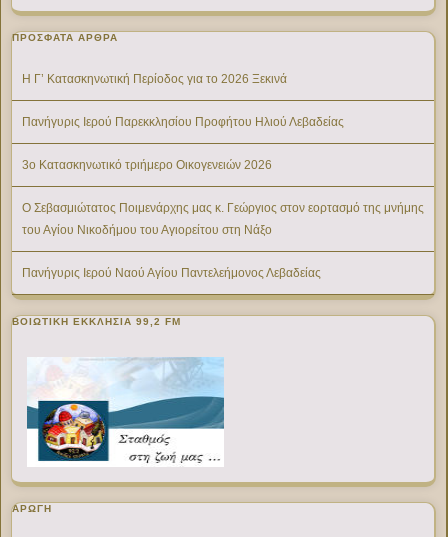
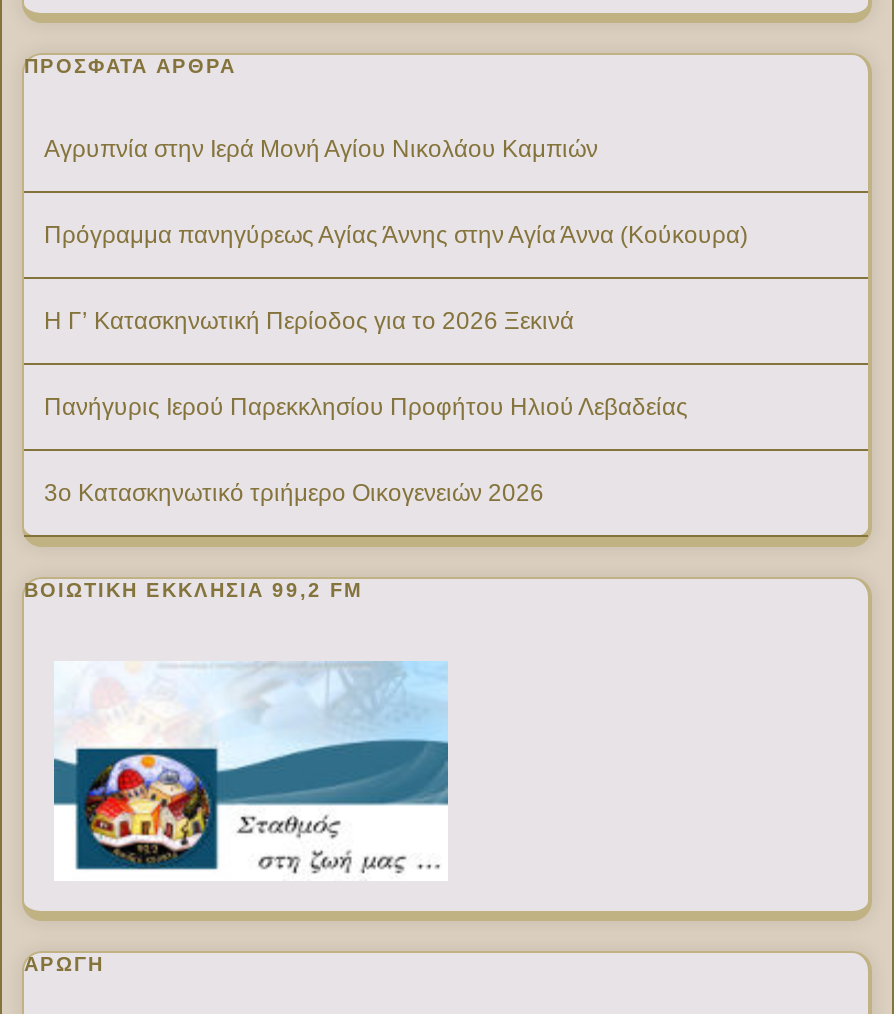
none -> [44,135,748,249] Αγρυπνία στην Ιερά Μονή Αγίου Νικολάου Καμπιών | Πρόγραμμα πανηγύρεως Αγίας Άννης στην Αγία Άννα (Κούκουρα)
moved [22,72,344,129] -> [44,307,688,421]: Η Γ’ Κατασκηνωτική Περίοδος για το 2026 Ξεκινά | Πανήγυρις Ιερού Παρεκκλησίου Προφήτου Ηλιού Λεβαδείας
[22,201,424,280] Ο Σεβασμιώτατος Ποιμενάρχης μας κ. Γεώργιος στον εορτασμό της μνήμης | του Αγίου Νικοδήμου του Αγιορείτου στη Νάξο | Πανήγυρις Ιερού Ναού Αγίου Παντελεήμονος Λεβαδείας -> none

